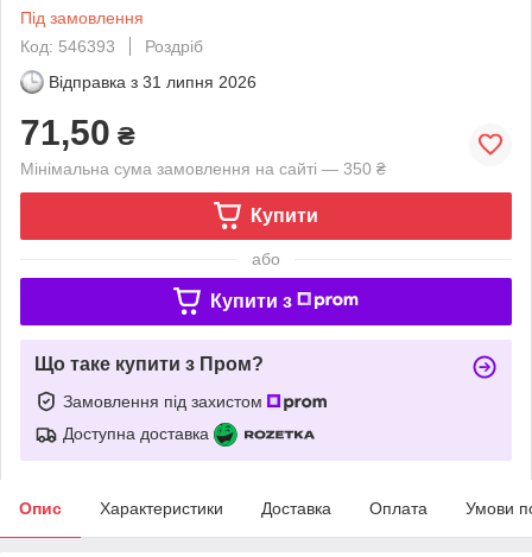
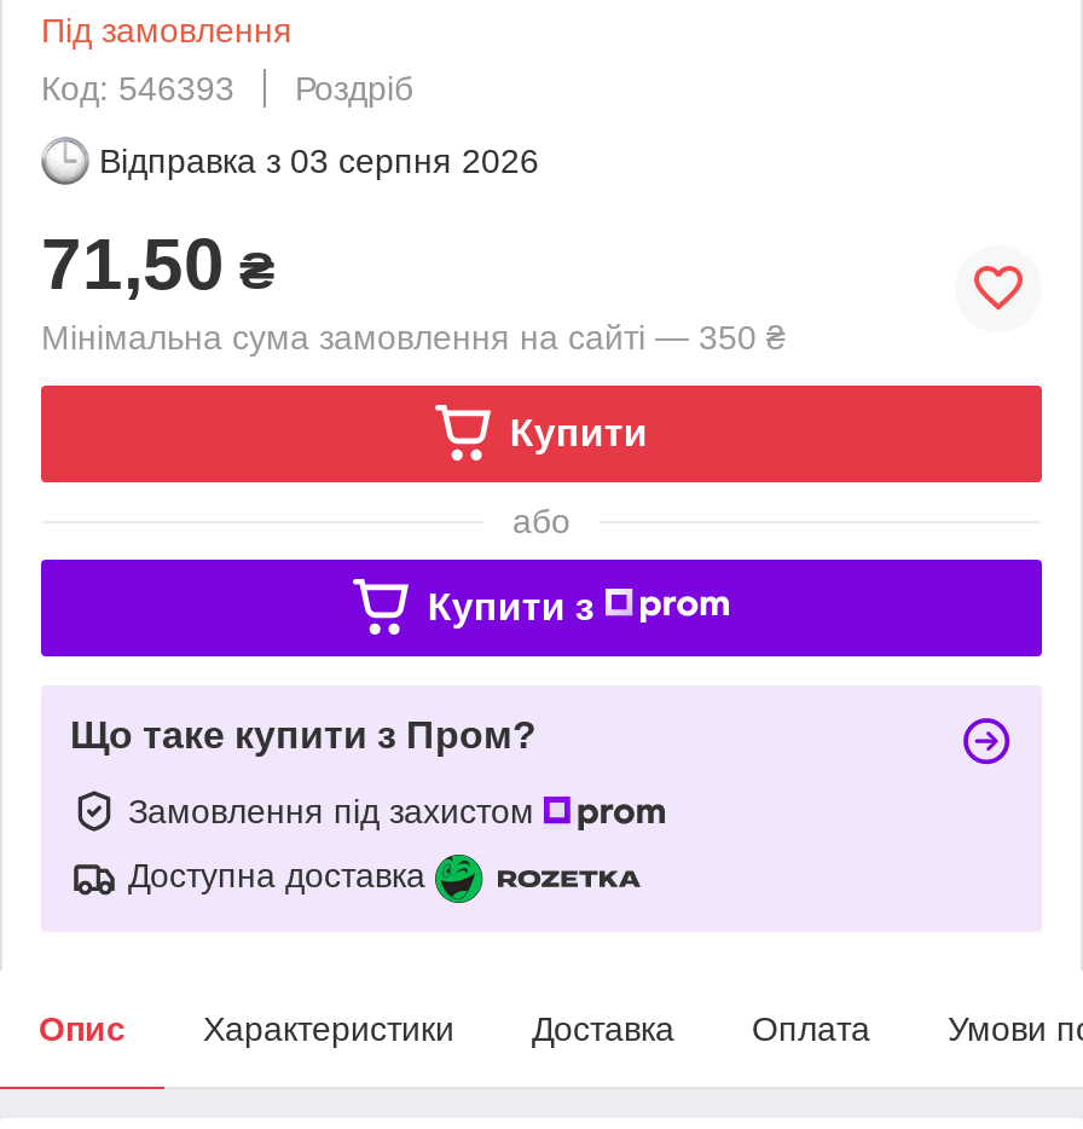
[49,72,256,91] Відправка з 31 липня 2026 -> [99,141,539,180] Відправка з 03 серпня 2026

